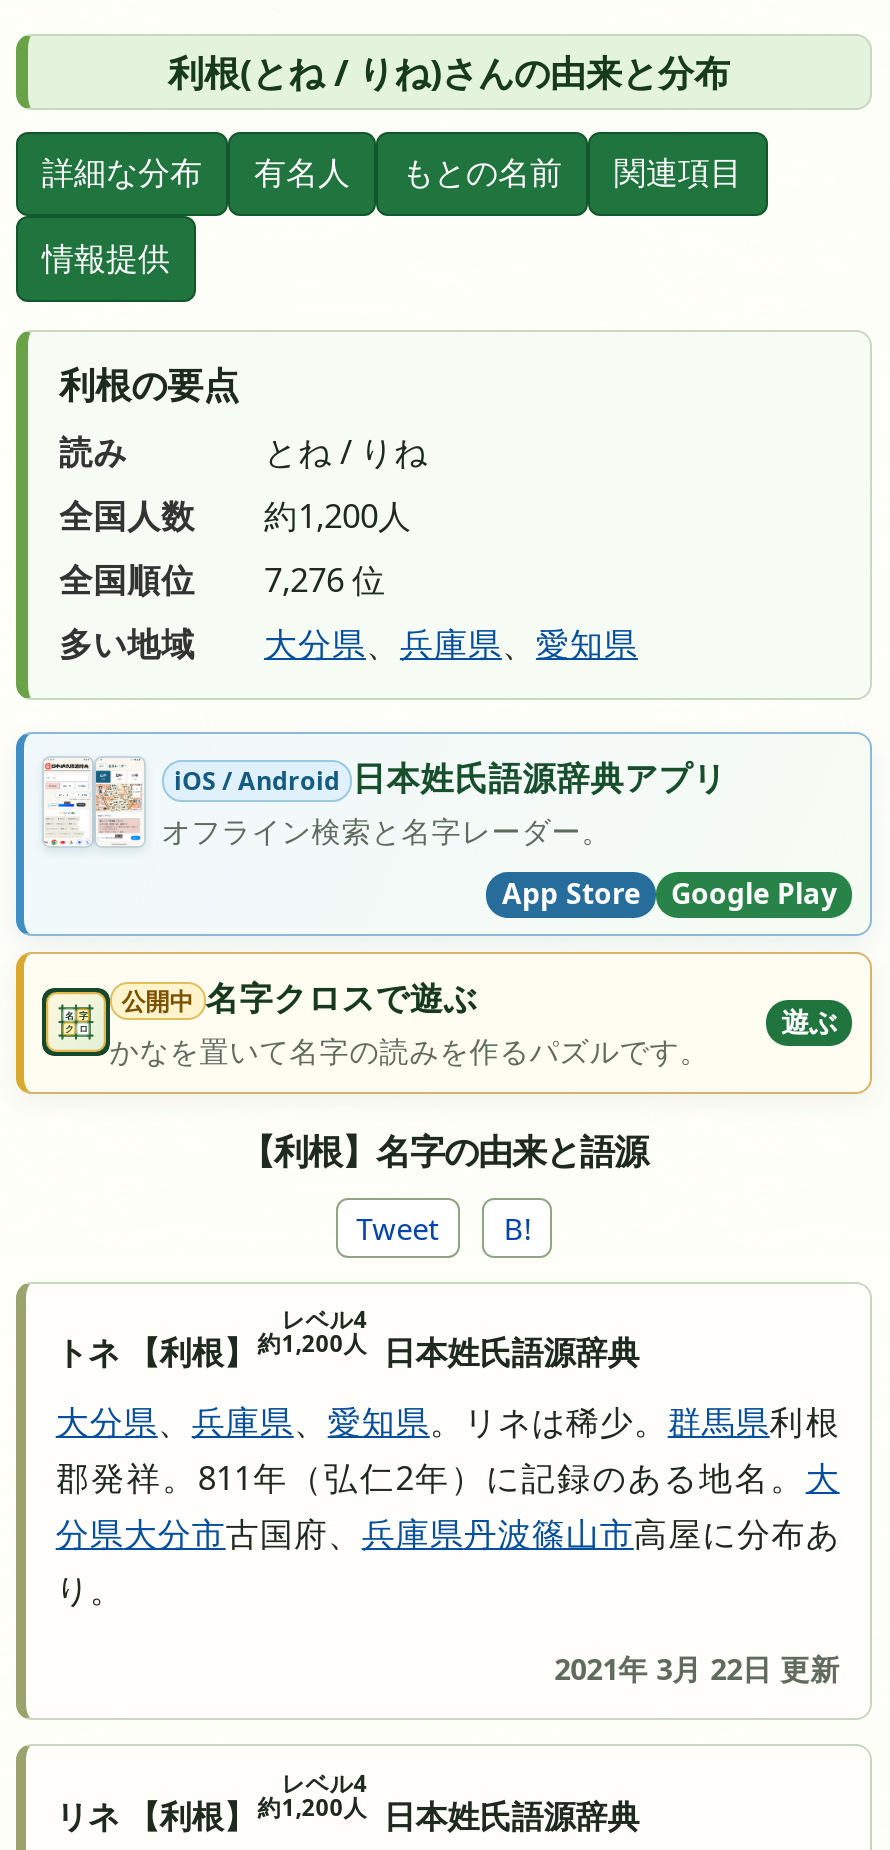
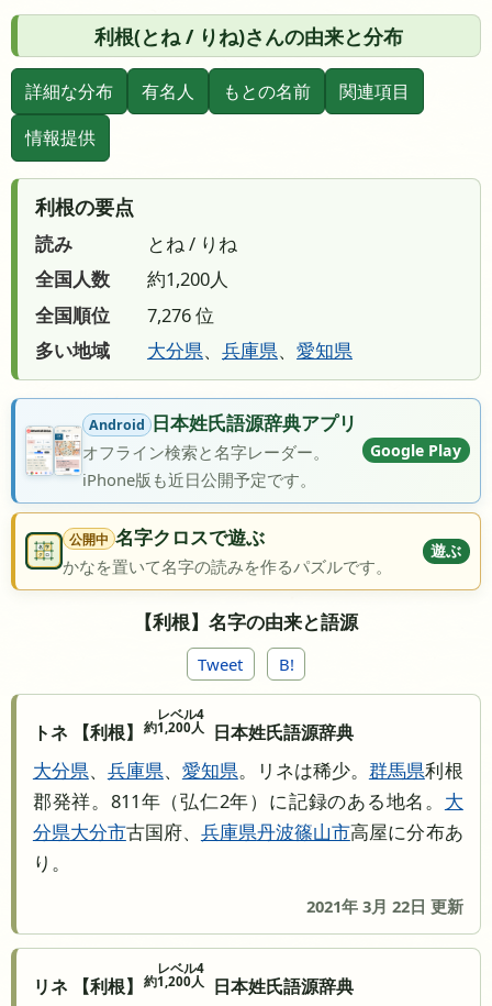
[42,753,727,862] [image] | iOS / Android 日本姓氏語源辞典アプリ -> [26,410,357,476] [image] | Android 日本姓氏語源辞典アプリ
[502,875,640,913] App Store -> [82,468,316,490] iPhone版も近日公開予定です。
moved [671,875,837,913] -> [371,439,462,460]: Google Play

